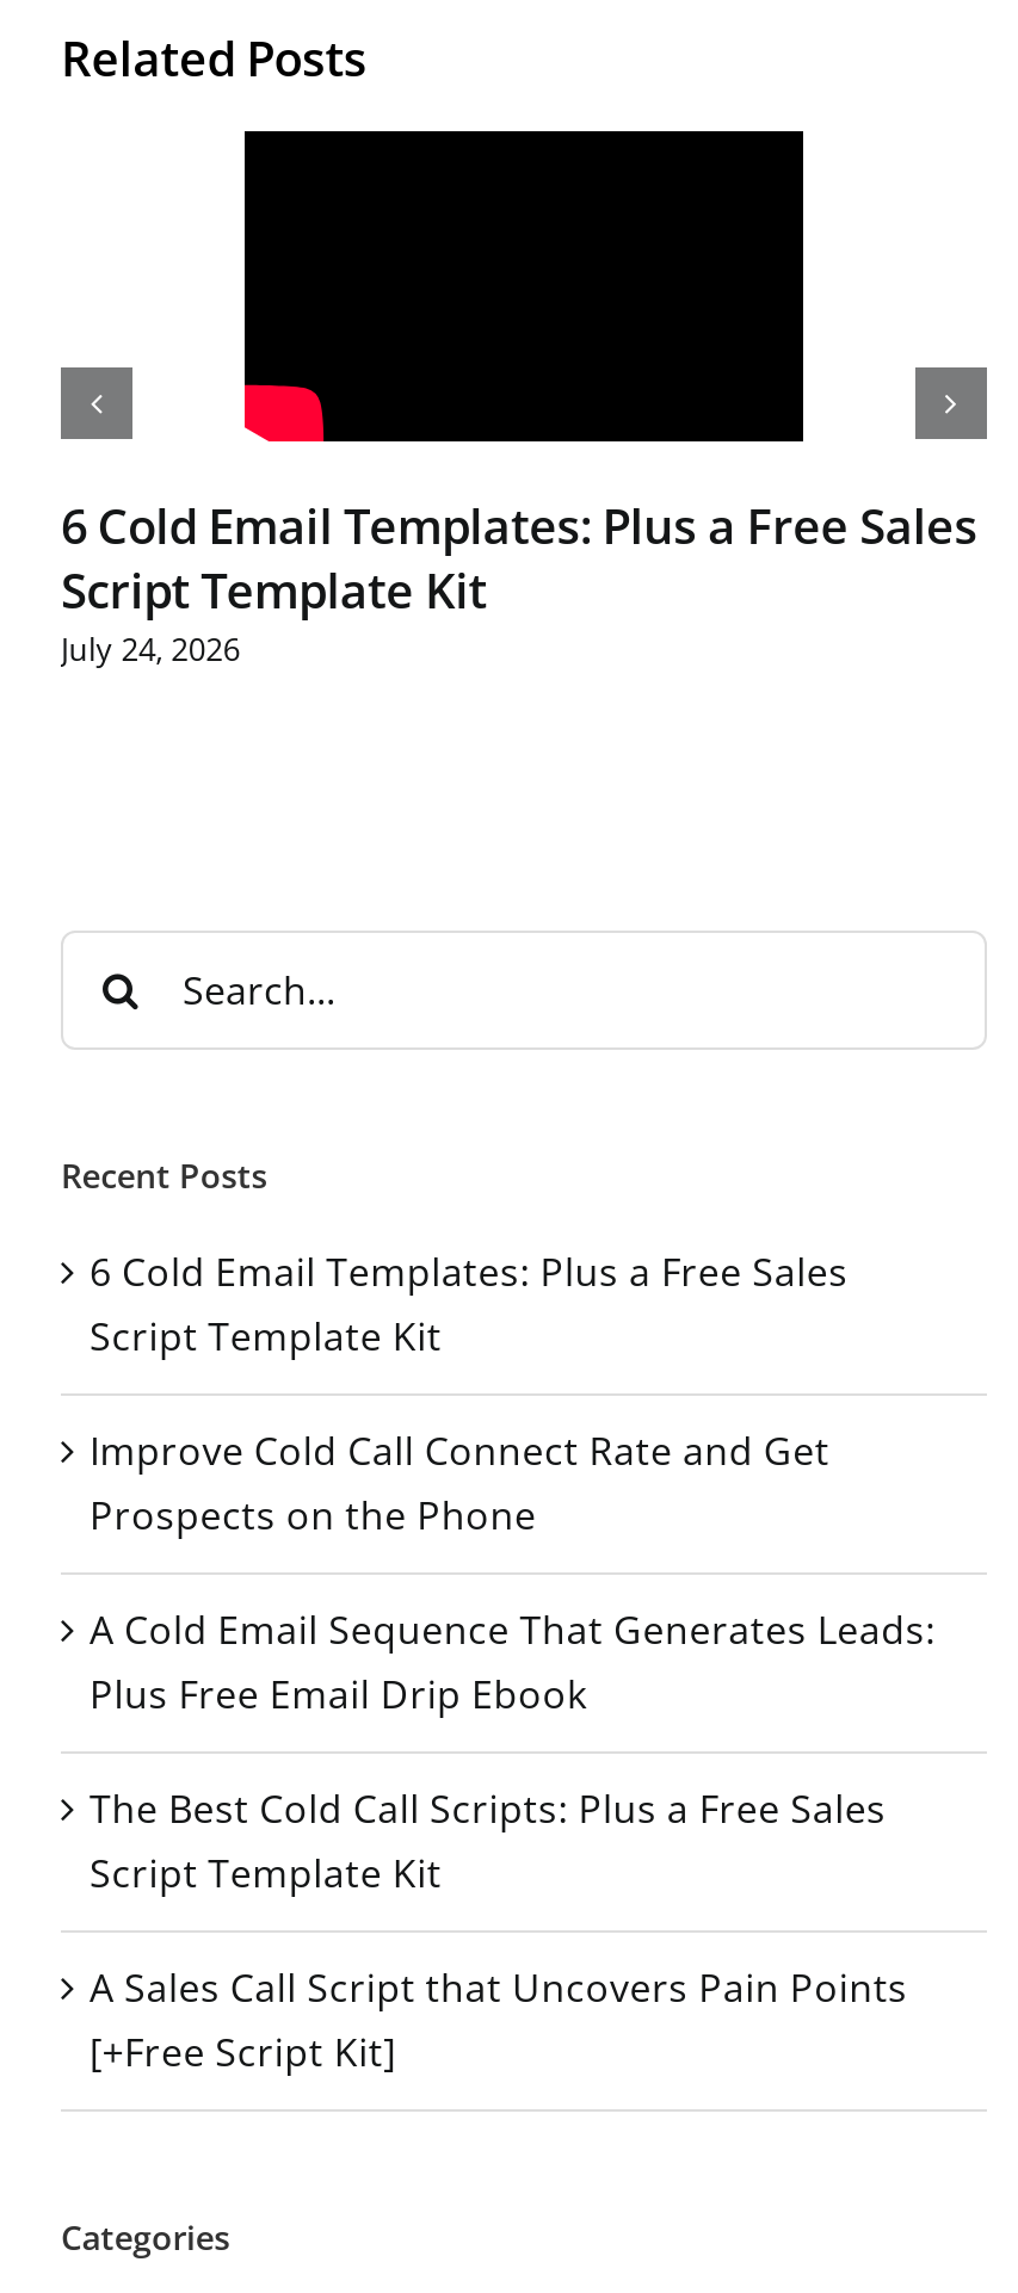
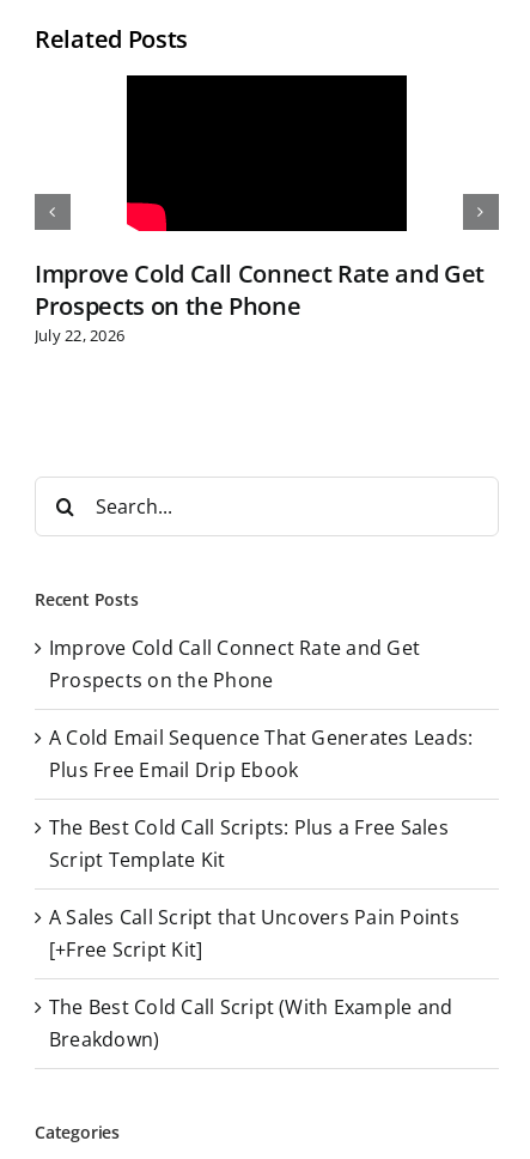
[61,494,977,670] 6 Cold Email Templates: Plus a Free Sales | Script Template Kit | July 24, 2026 -> [35,257,484,346] Improve Cold Call Connect Rate and Get | Prospects on the Phone | July 22, 2026
[90,1245,848,1361] 6 Cold Email Templates: Plus a Free Sales | Script Template Kit -> none
moved [90,1424,935,2077] -> [49,634,473,962]: Improve Cold Call Connect Rate and Get | Prospects on the Phone | A Cold Email Sequence That Generates Leads: | Plus Free Email Drip Ebook | The Best Cold Call Scripts: Plus a Free Sales | Script Template Kit | A Sales Call Script that Uncovers Pain Points | [+Free Script Kit]
none -> [49,993,453,1052] The Best Cold Call Script (With Example and | Breakdown)

